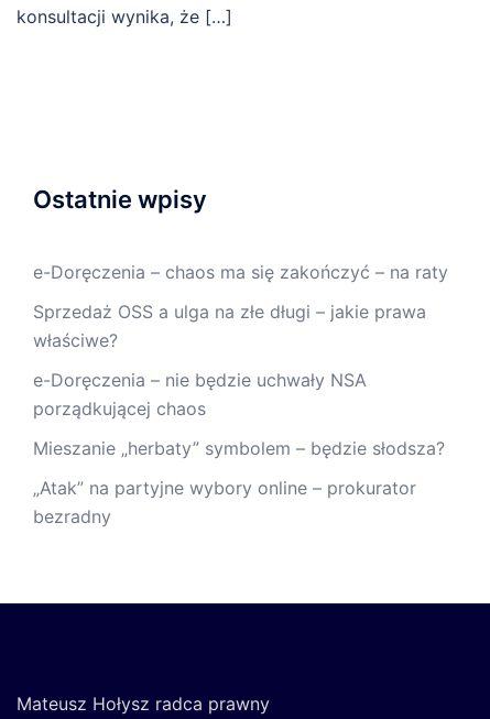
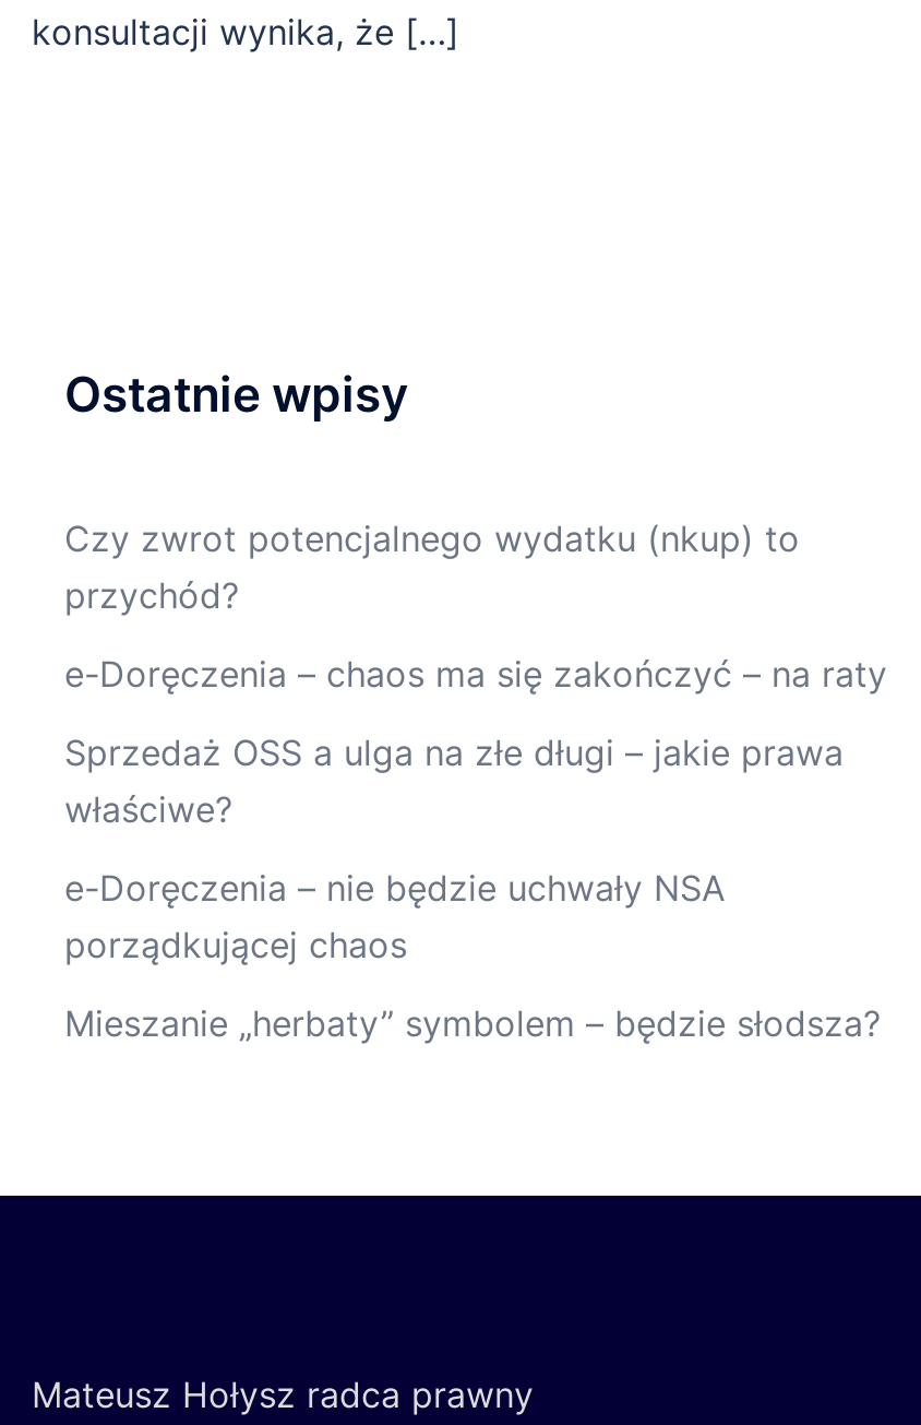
none -> [64,516,800,617] Czy zwrot potencjalnego wydatku (nkup) to | przychód?
moved [33,261,448,459] -> [64,652,887,1045]: e-Doręczenia – chaos ma się zakończyć – na raty | Sprzedaż OSS a ulga na złe długi – jakie prawa | właściwe? | e-Doręczenia – nie będzie uchwały NSA | porządkującej chaos | Mieszanie „herbaty” symbolem – będzie słodsza?
[33,477,416,527] „Atak” na partyjne wybory online – prokurator | bezradny -> none

